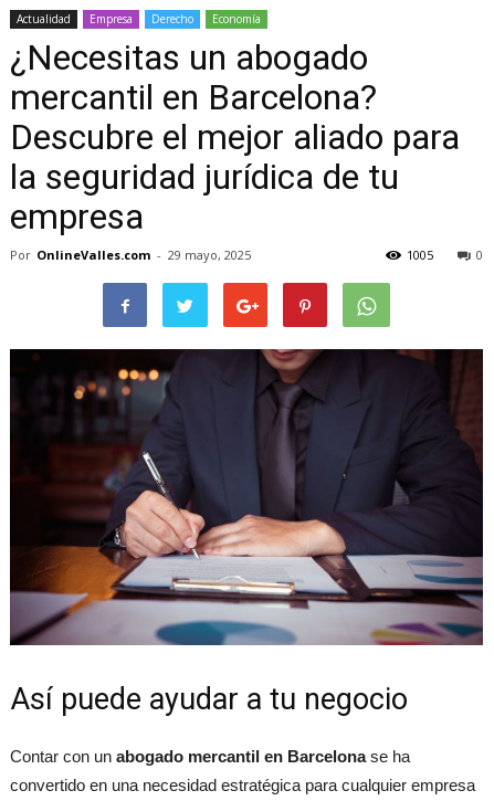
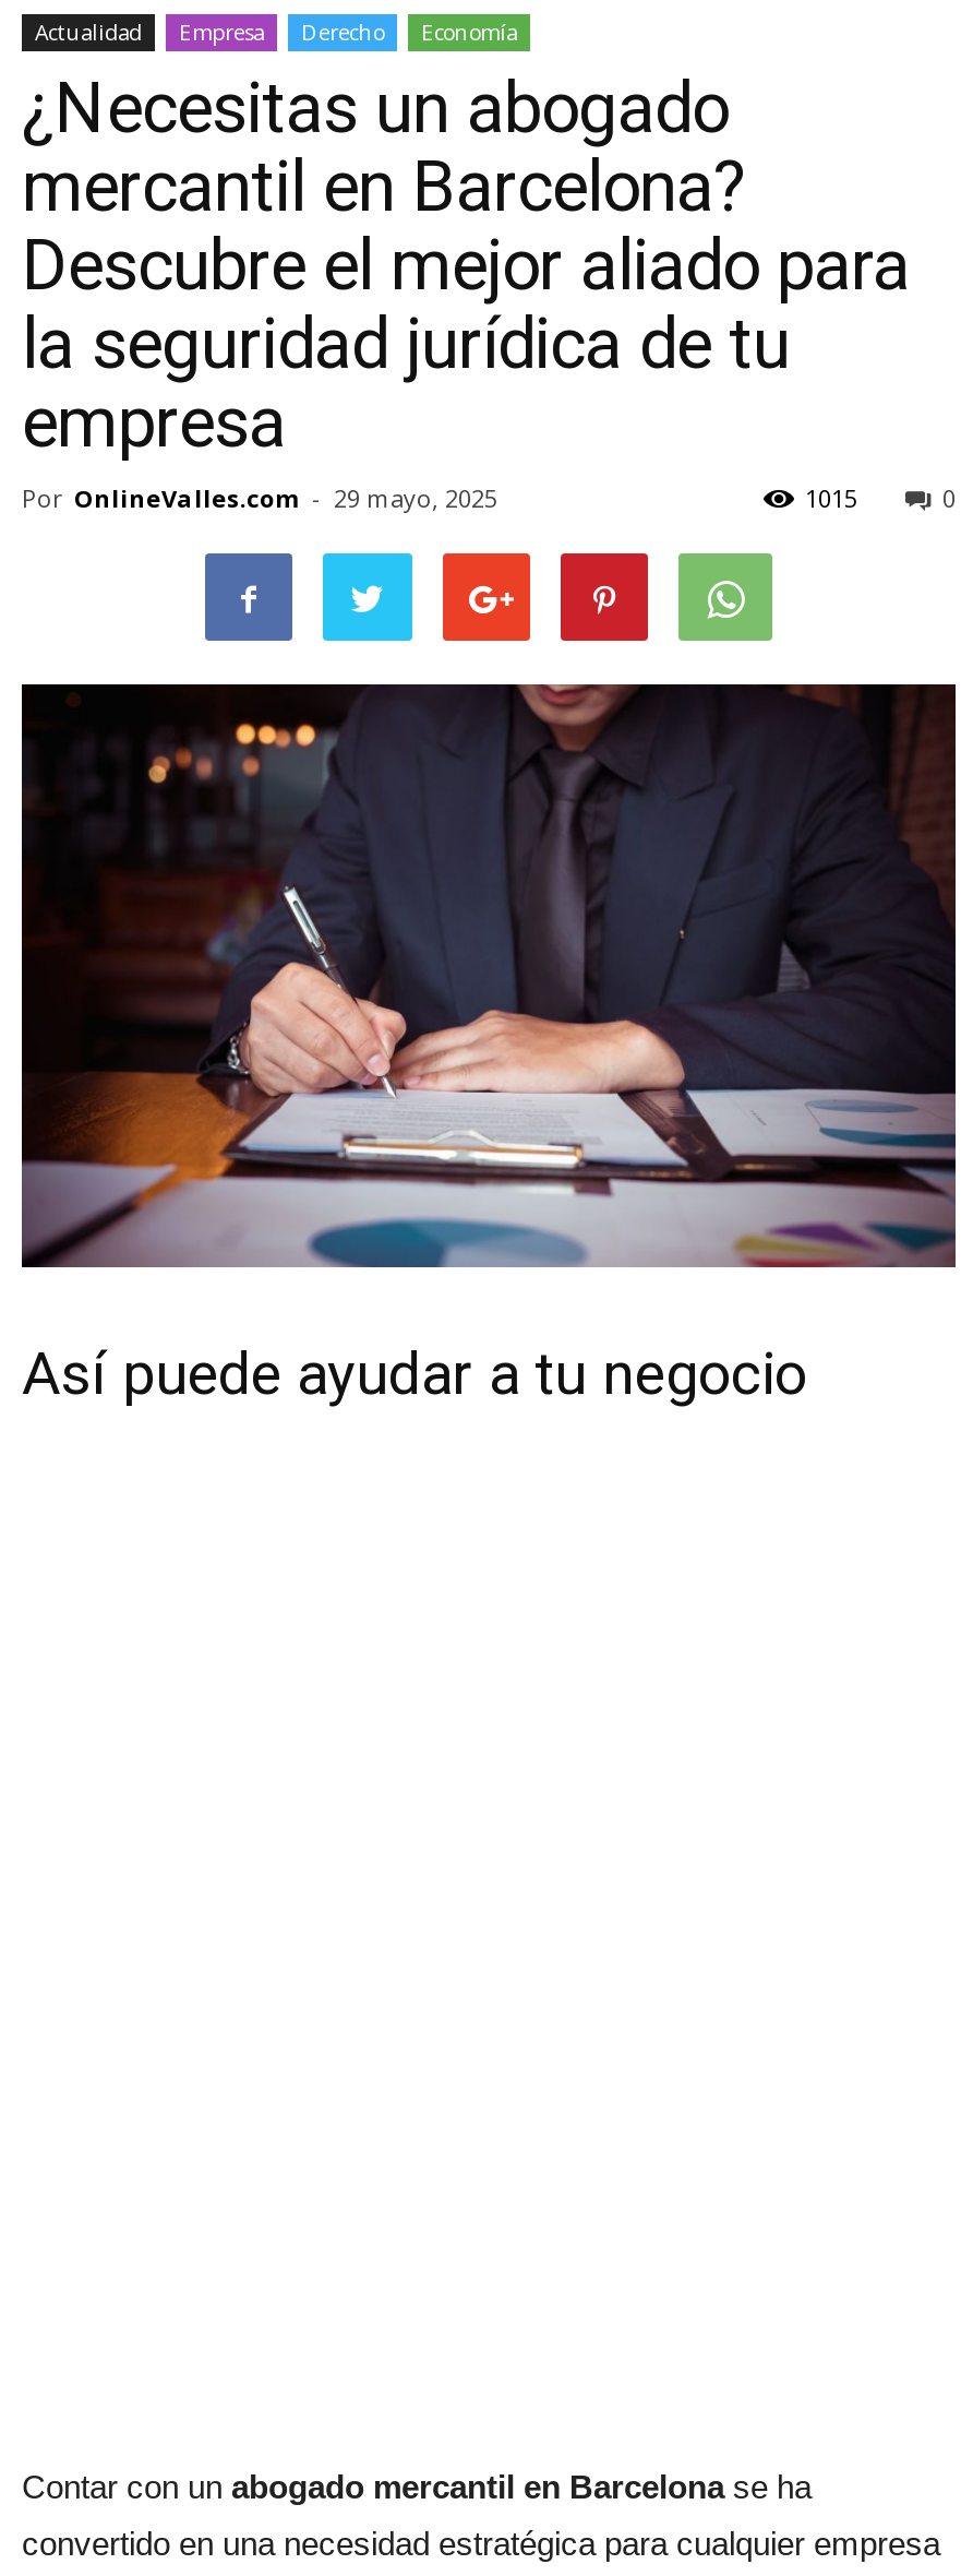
[407,246,433,263] 1005 -> [805,481,857,514] 1015

